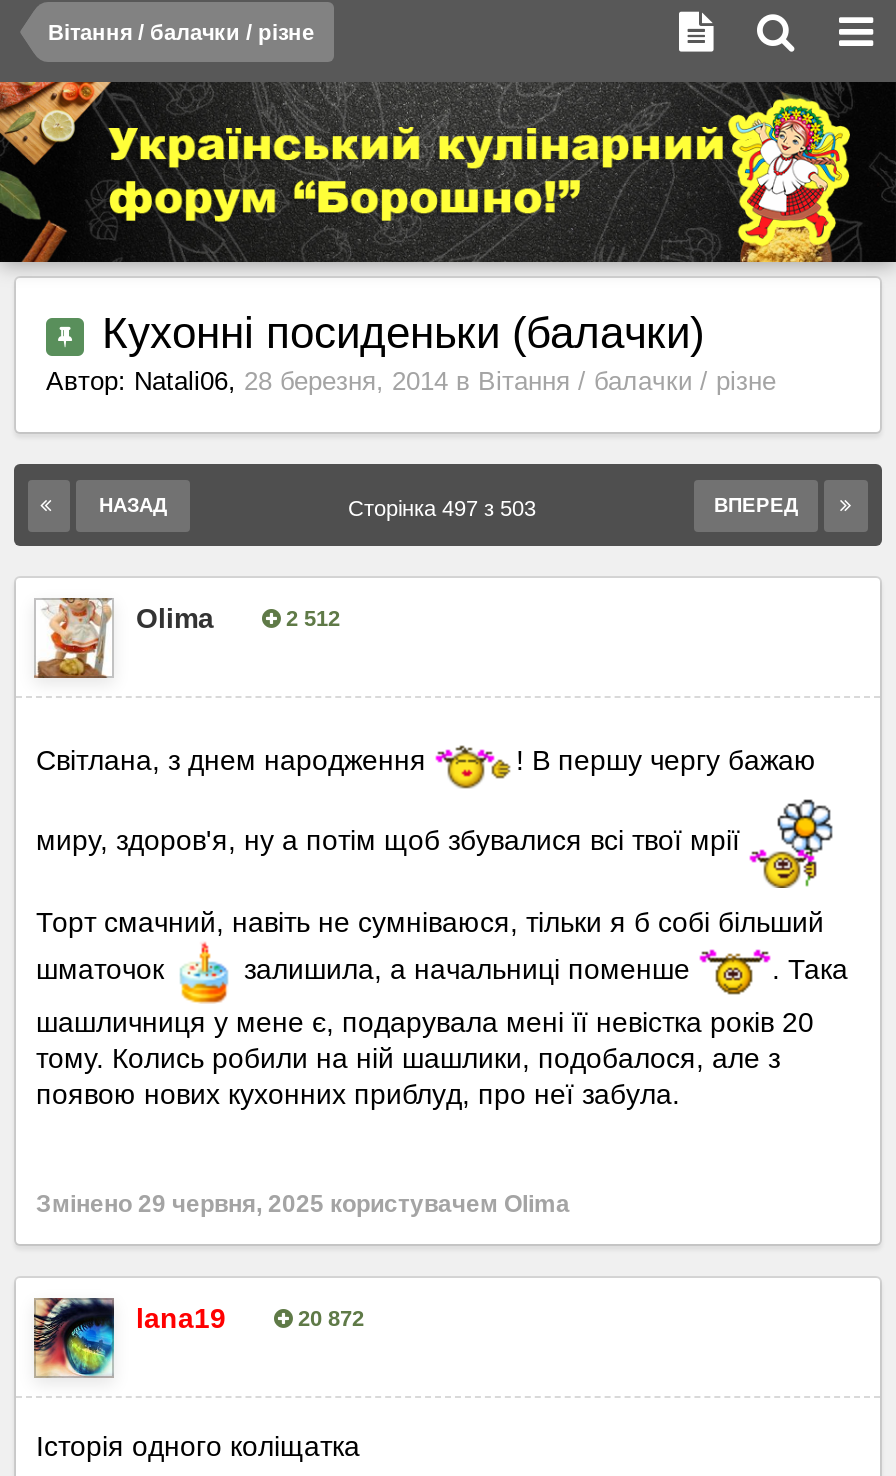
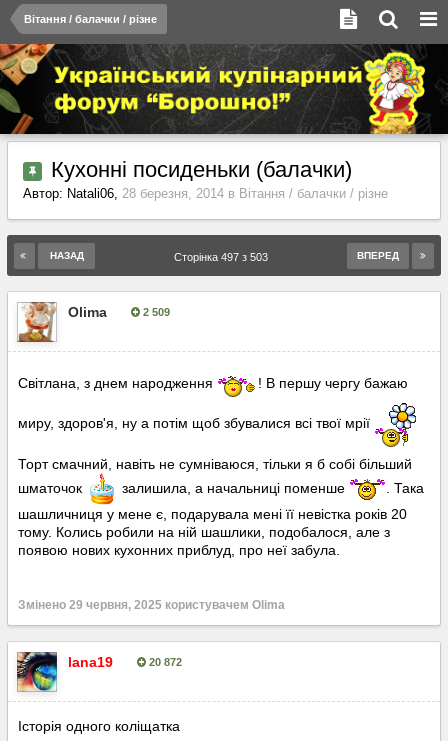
[280,606,340,630] 2 512 -> [140,306,170,318] 2 509

